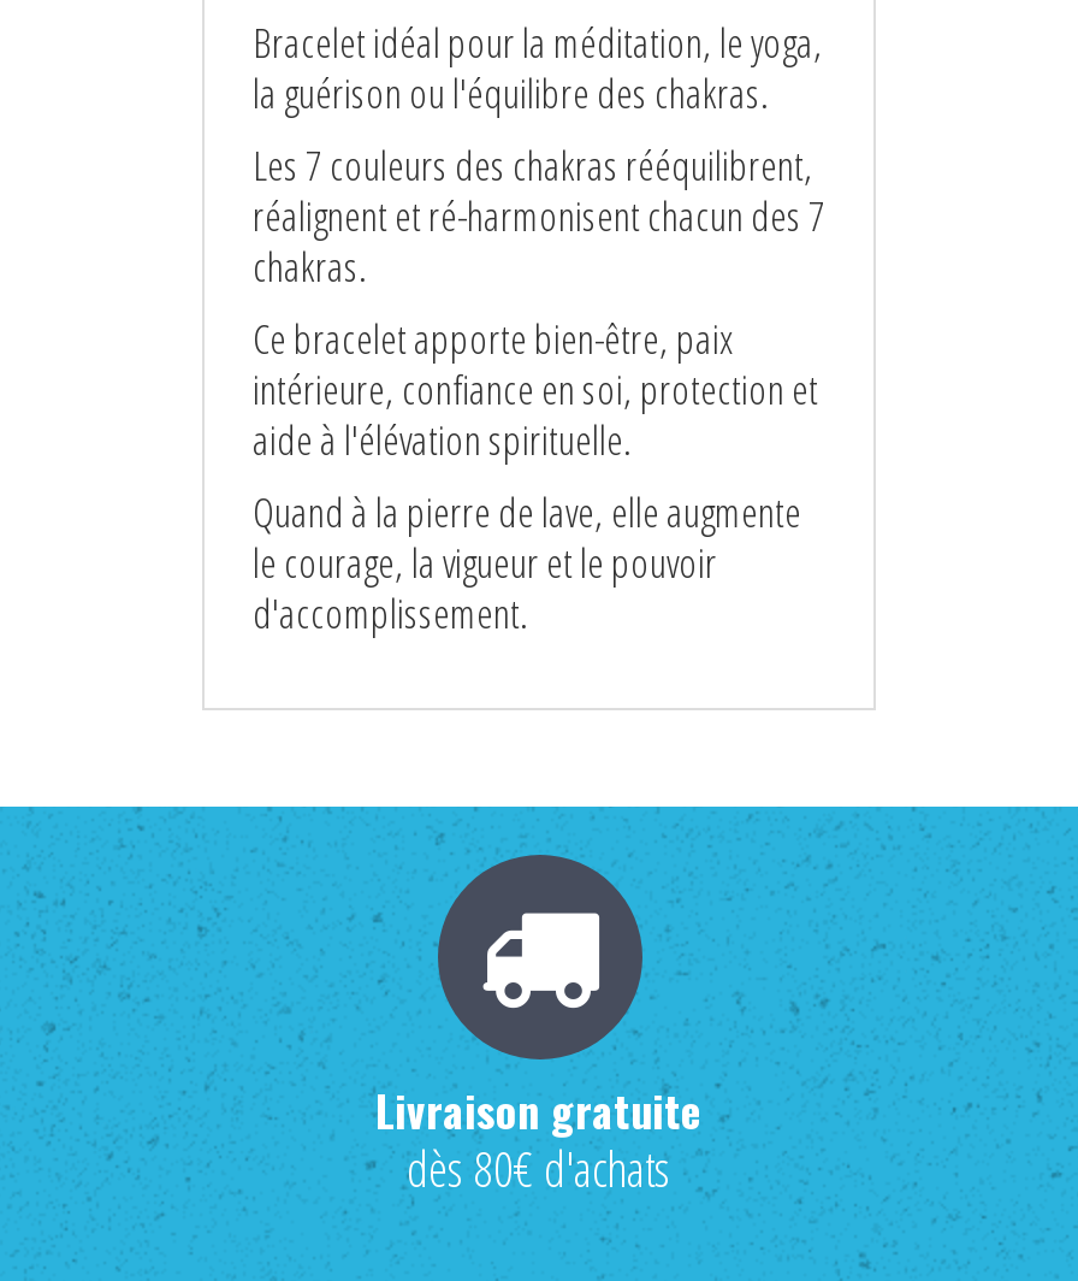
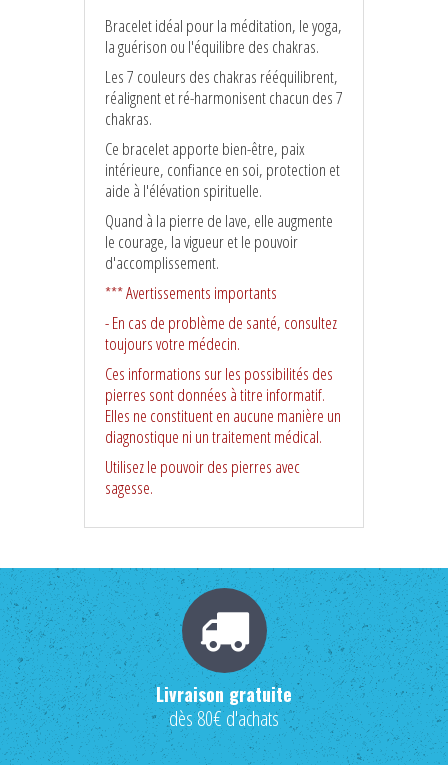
none -> [105,281,341,499] *** Avertissements importants | - En cas de problème de santé, consultez | toujours votre médecin. | Ces informations sur les possibilités des | pierres sont données à titre informatif. | Elles ne constituent en aucune manière un | diagnostique ni un traitement médical. | Utilisez le pouvoir des pierres avec | sagesse.

